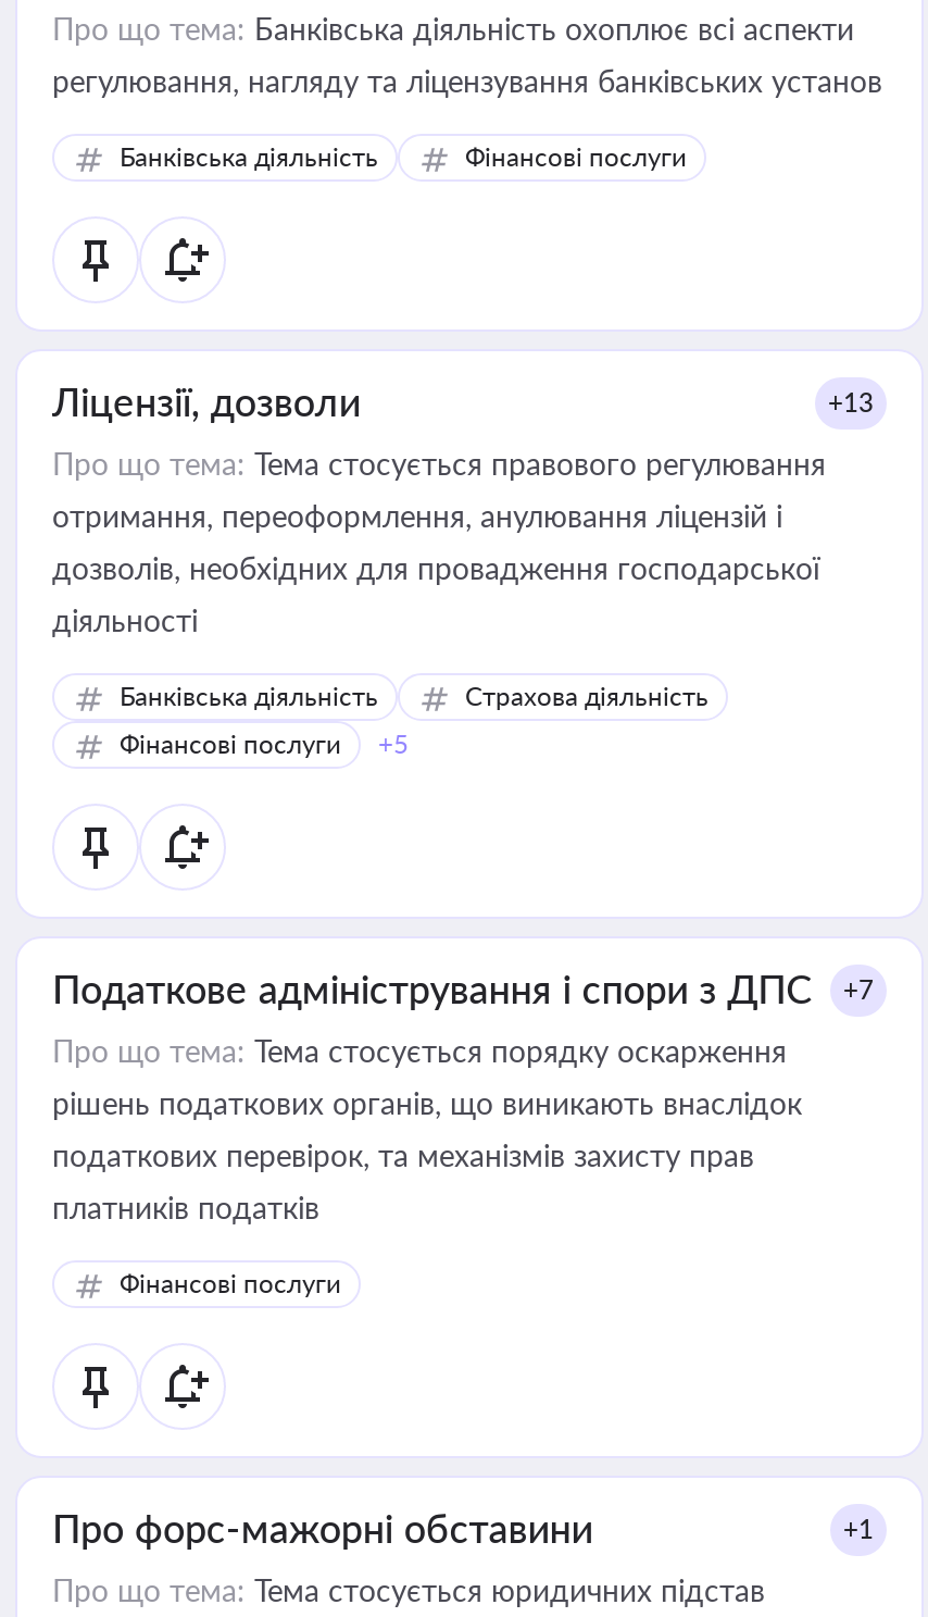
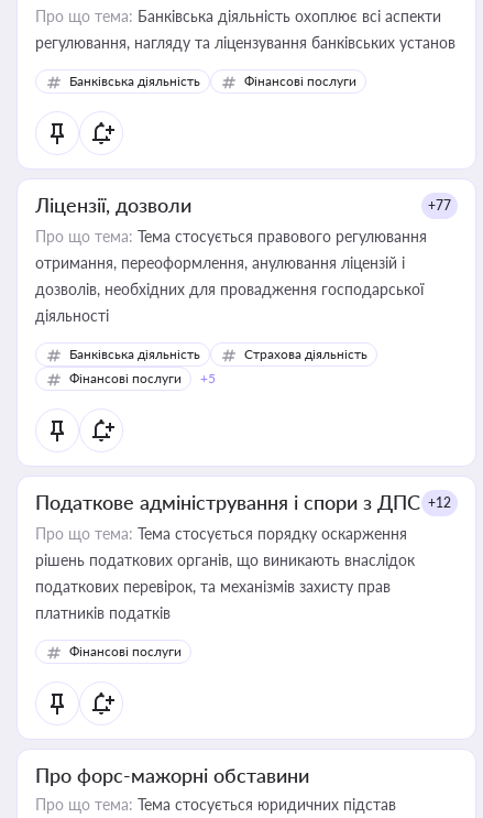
[828,386,874,419] +13 -> [428,197,451,214] +77
[52,965,874,1012] Податкове адміністрування і спори з ДПС | +7 -> [35,490,451,514] Податкове адміністрування і спори з ДПС +12
[843,1513,874,1545] +1 -> none

